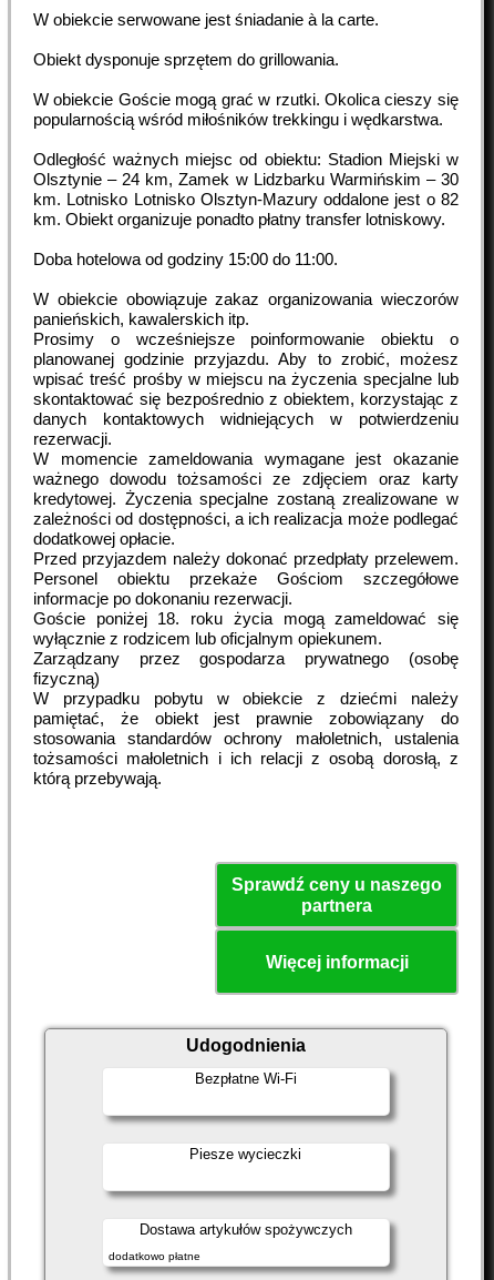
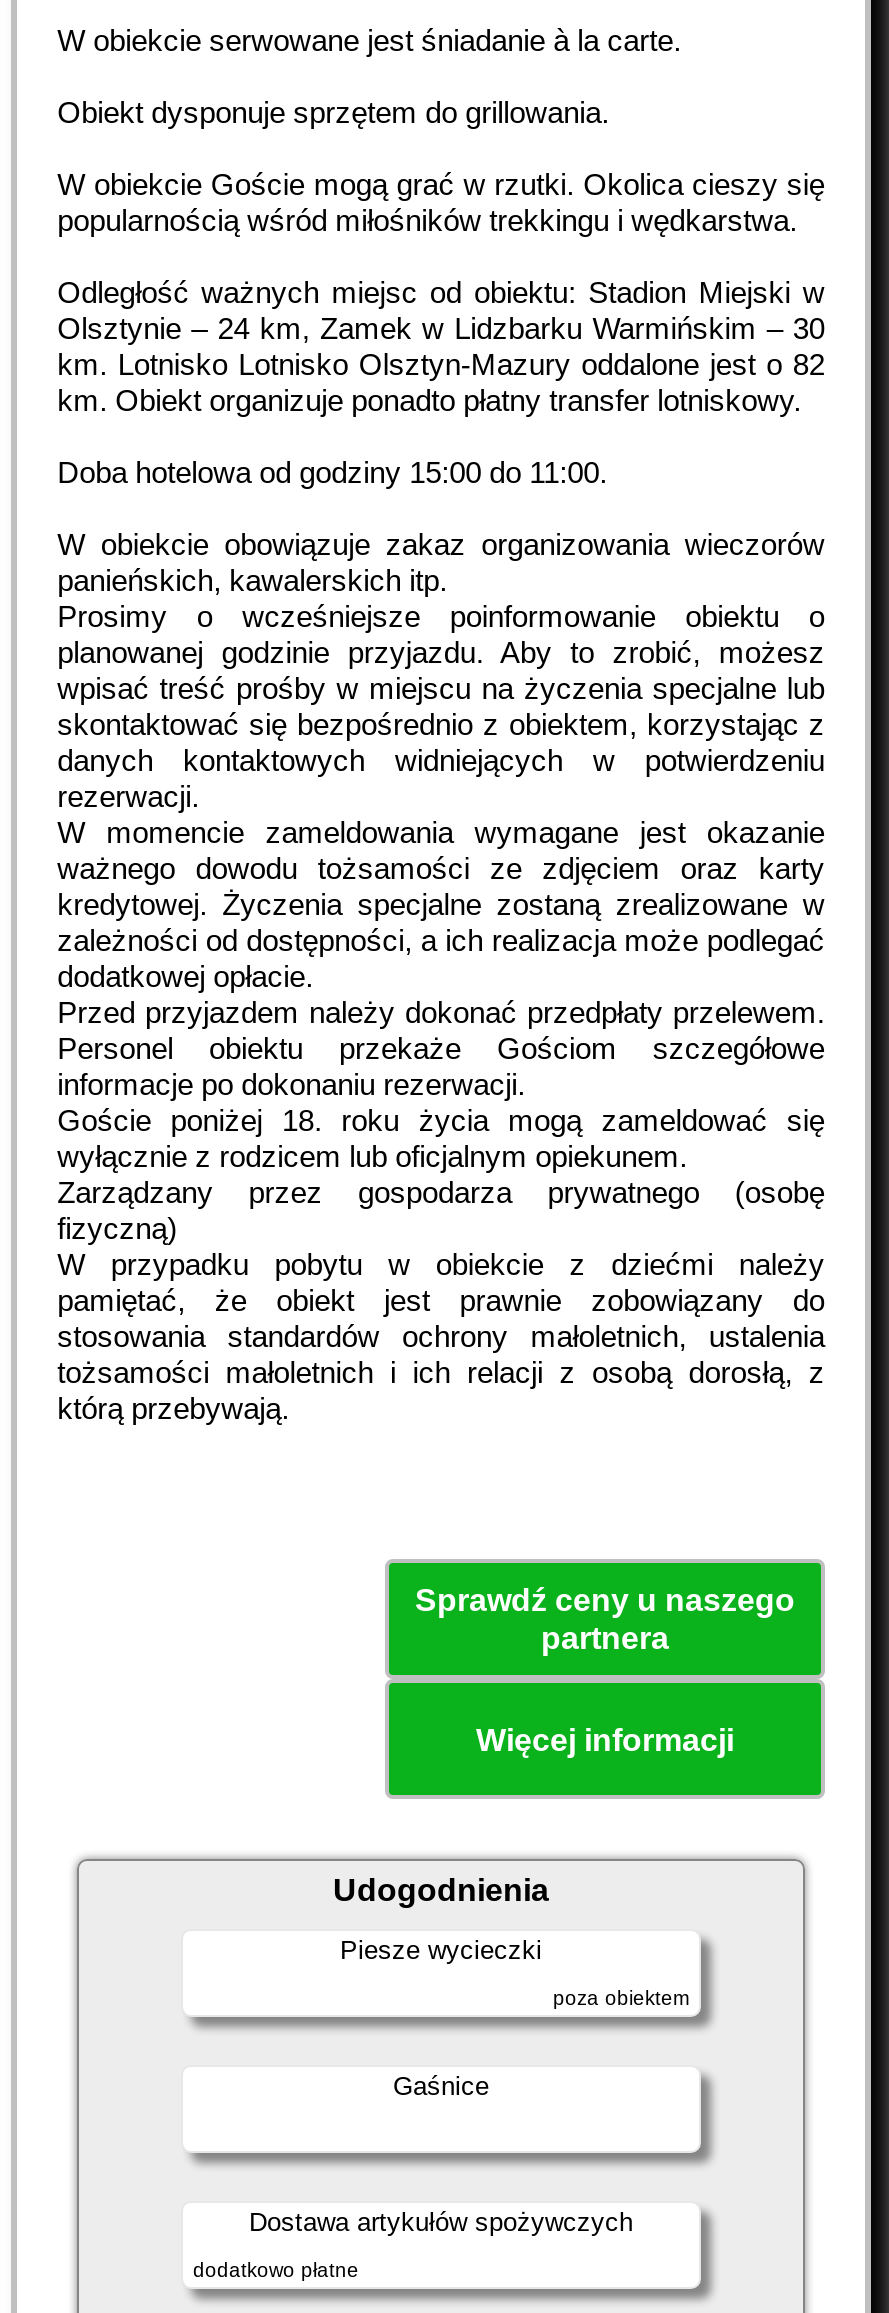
[195,1070,297,1087] Bezpłatne Wi-Fi -> none
moved [190,1146,302,1162] -> [340,1935,542,1965]: Piesze wycieczki
none -> [393,1987,689,2101] poza obiektem | Gaśnice

